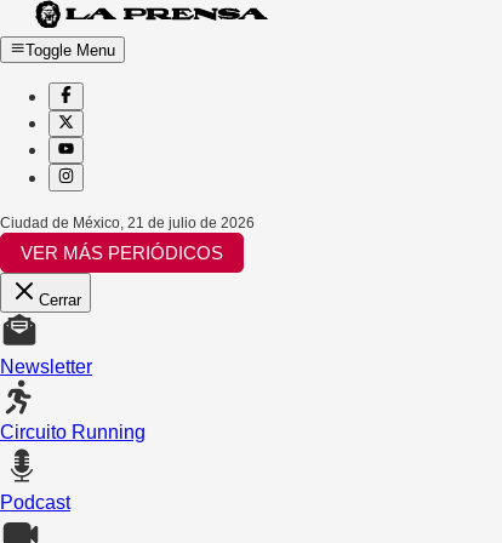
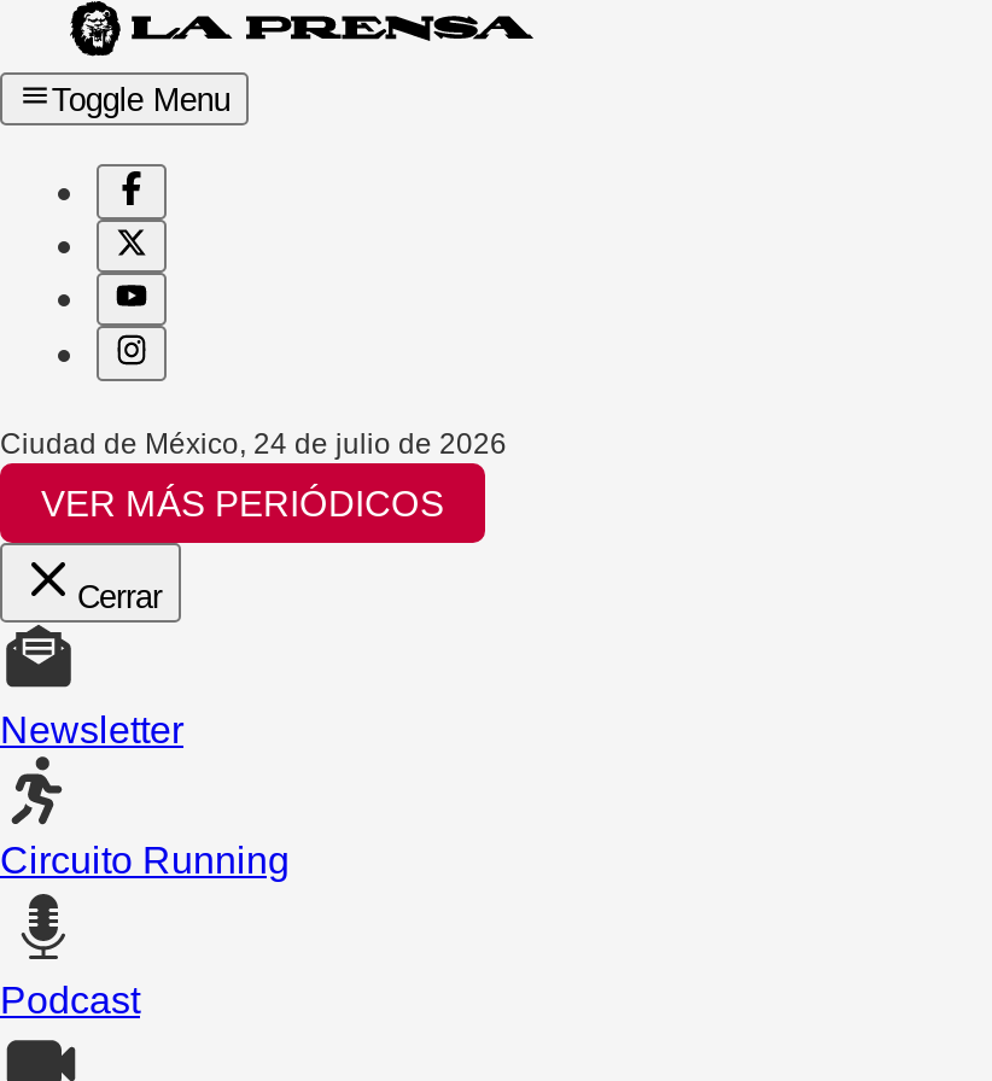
[0,214,255,231] Ciudad de México, 21 de julio de 2026 -> [0,426,507,460] Ciudad de México, 24 de julio de 2026

